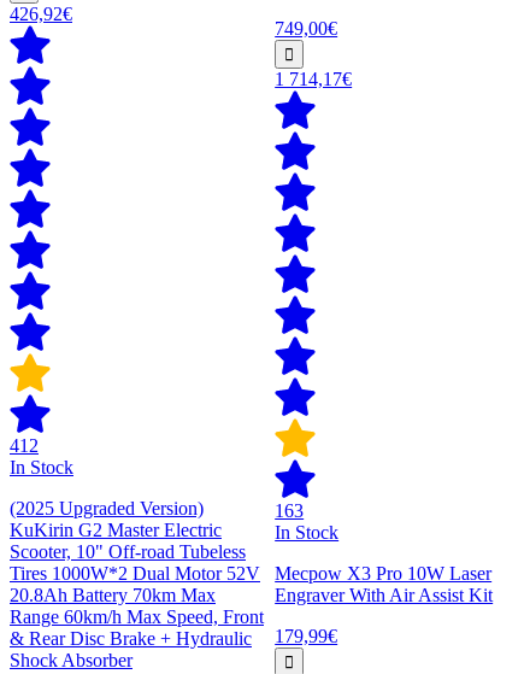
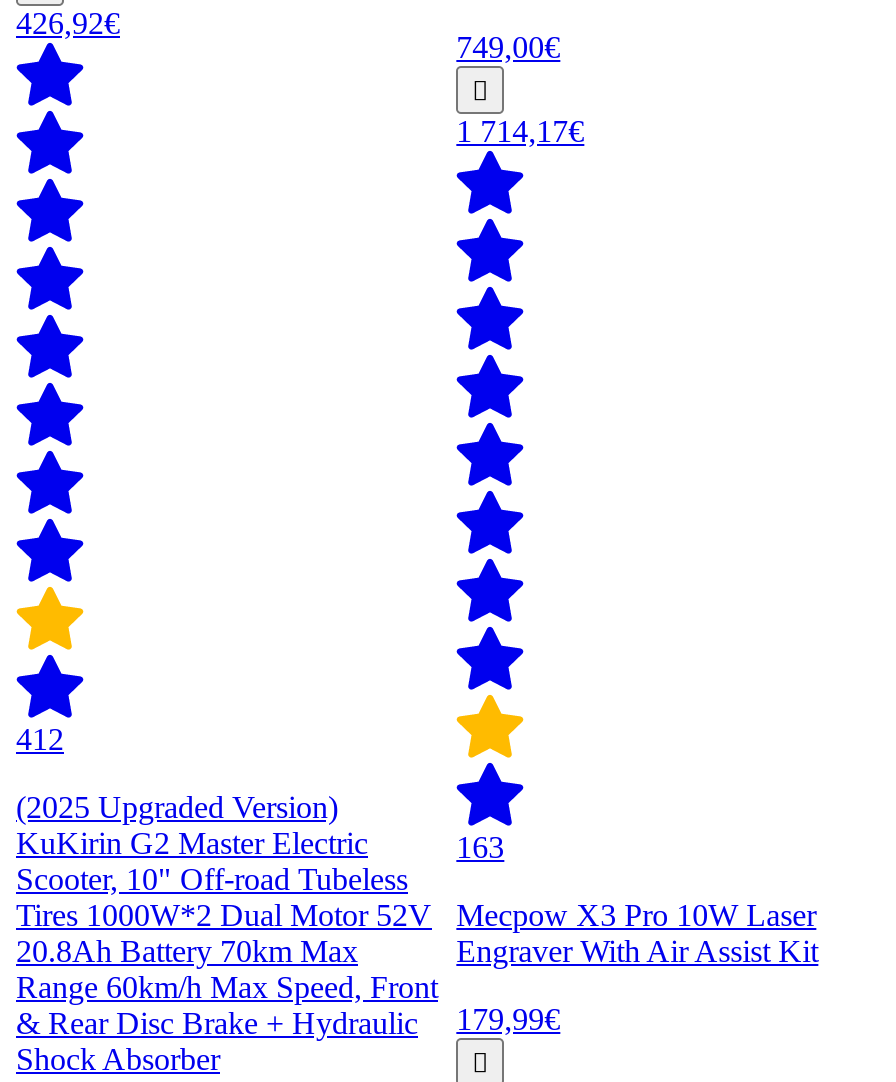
[10,457,73,477] In Stock -> none
[275,522,339,542] In Stock -> none

